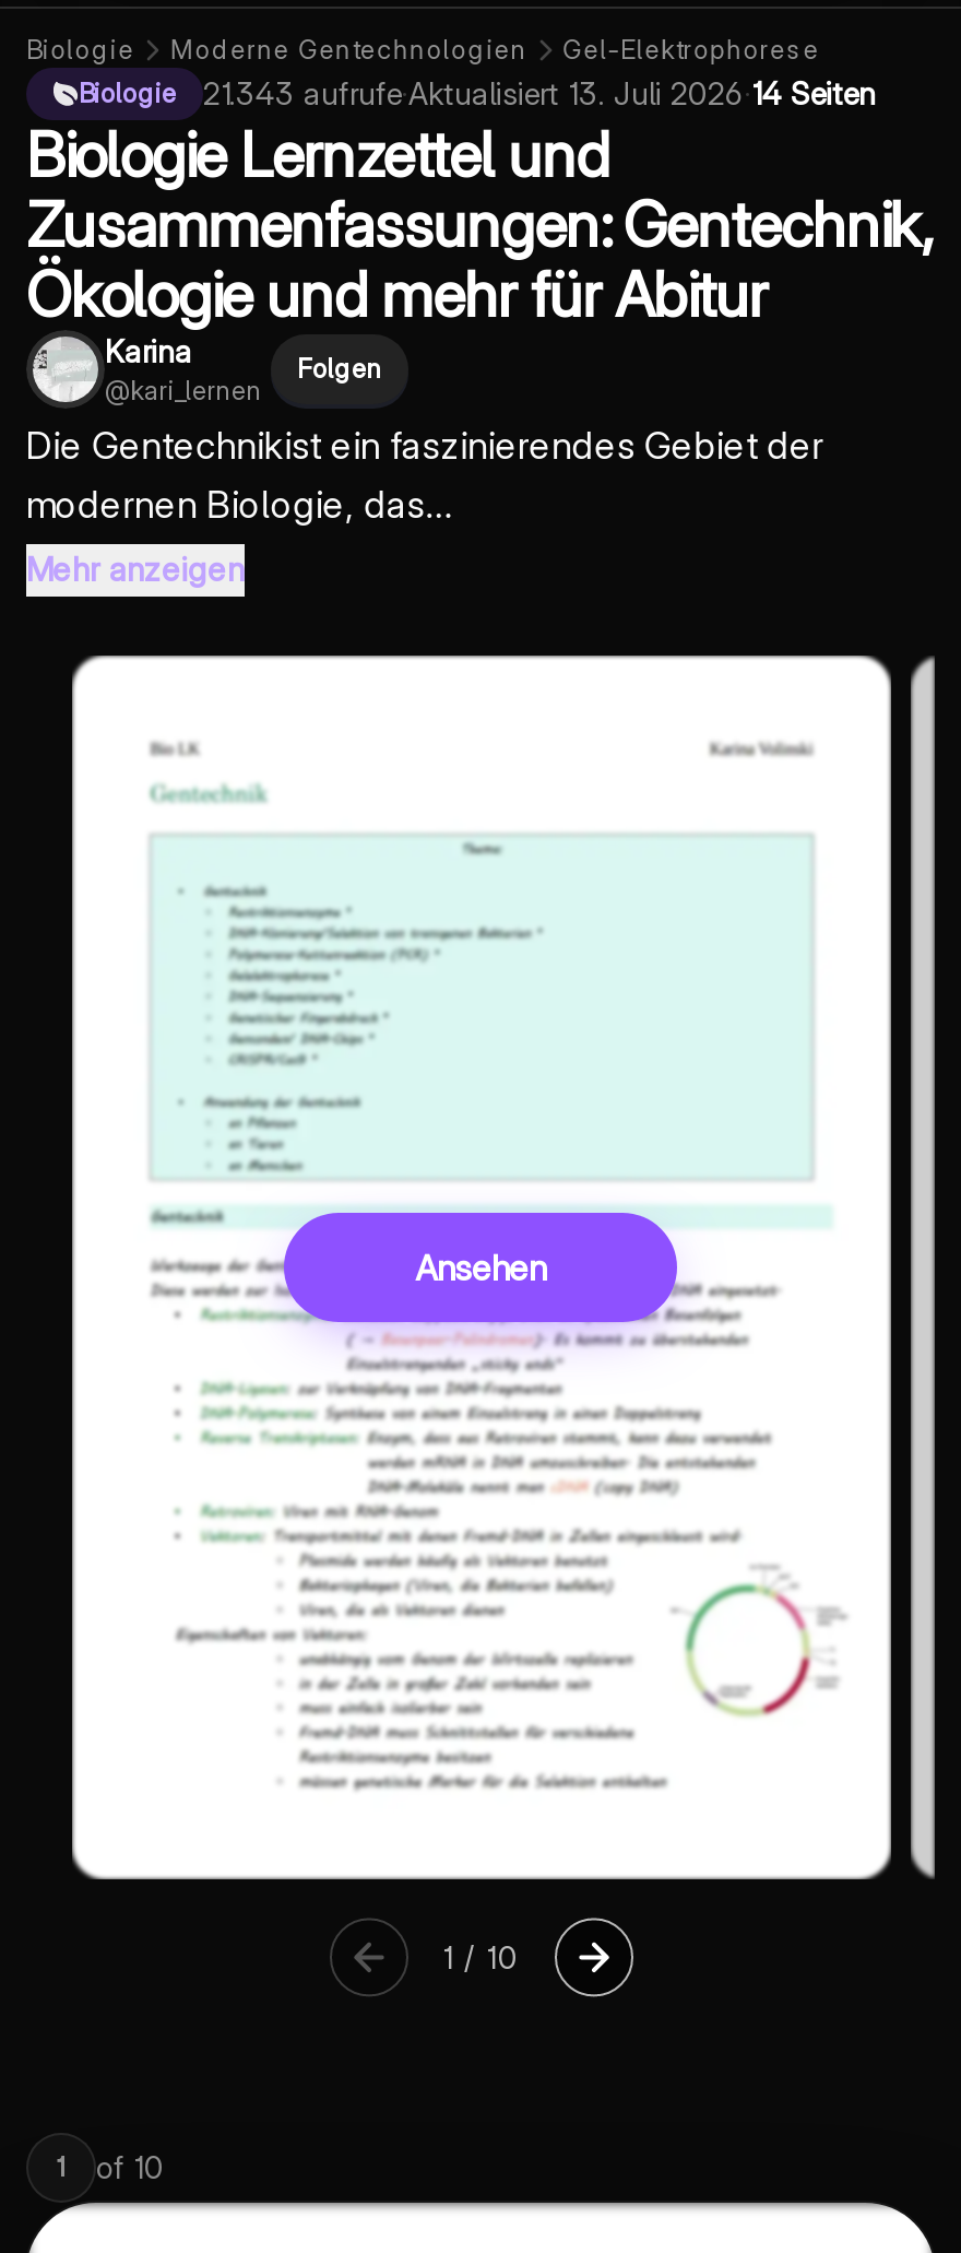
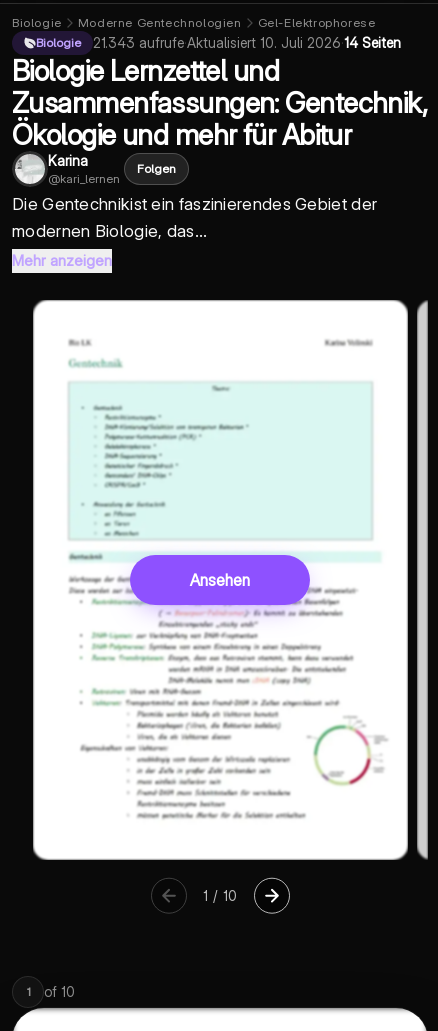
[203,74,876,111] 21.343 aufrufe · Aktualisiert 13. Juli 2026 · 14 Seiten -> [93,34,401,51] 21.343 aufrufe · Aktualisiert 10. Juli 2026 · 14 Seiten

